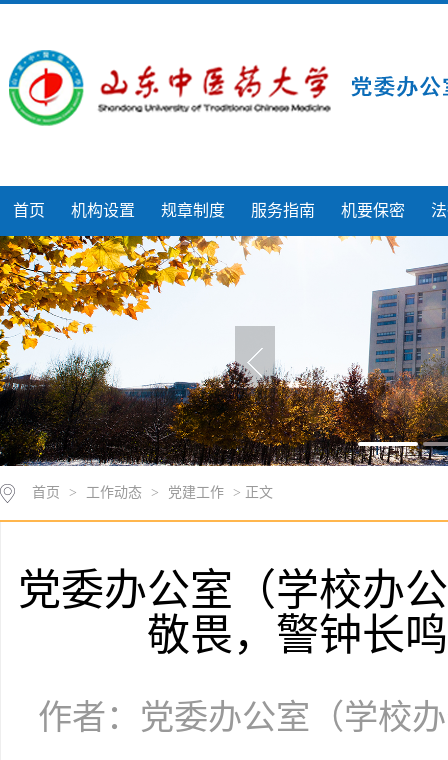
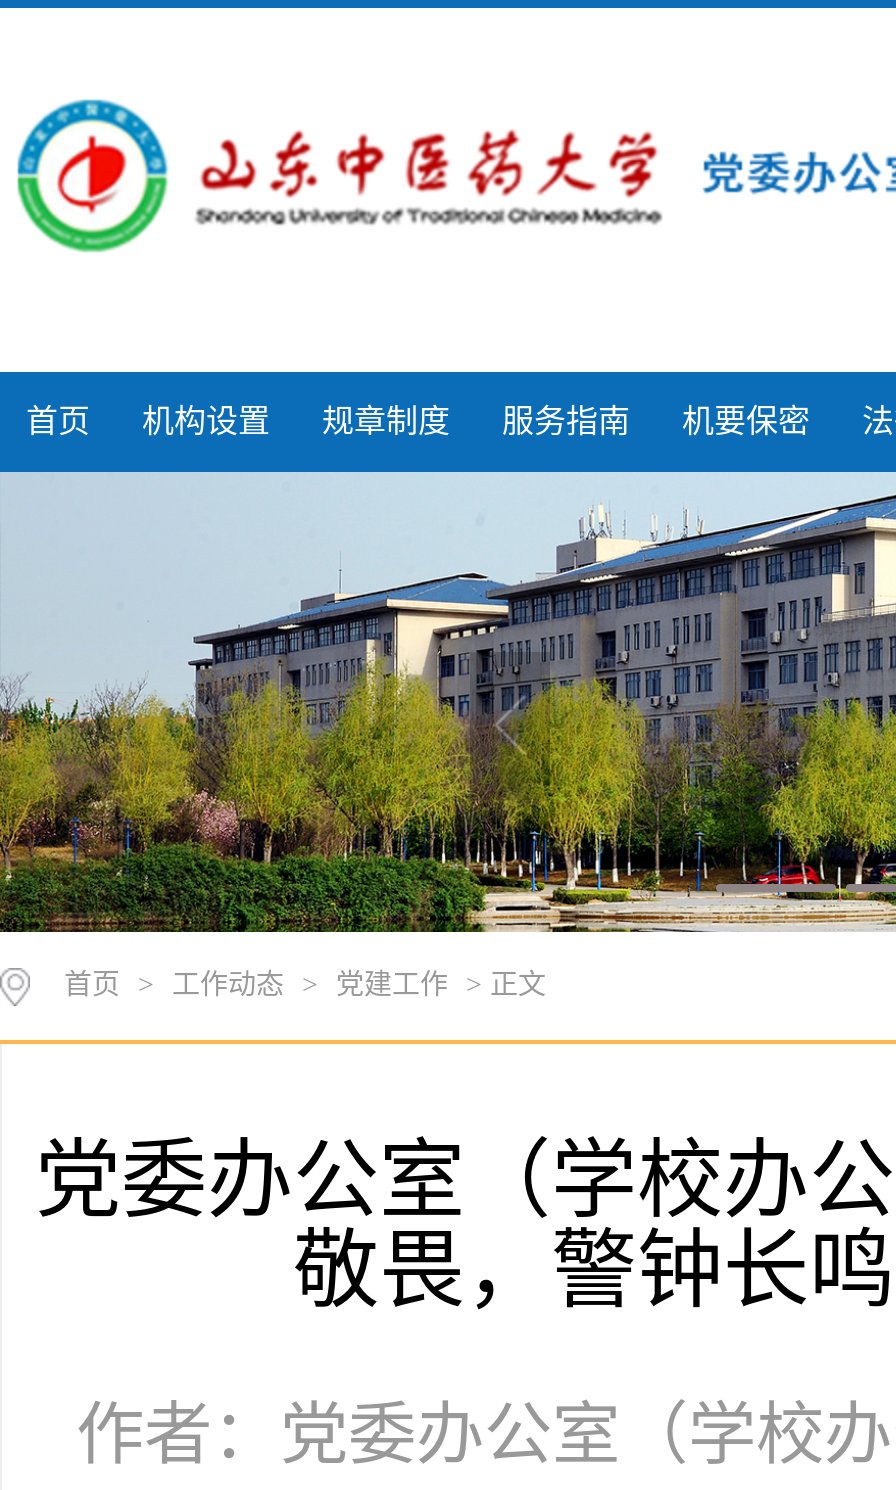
[3,235,445,467] [image] -> [6,470,890,934] [image]

